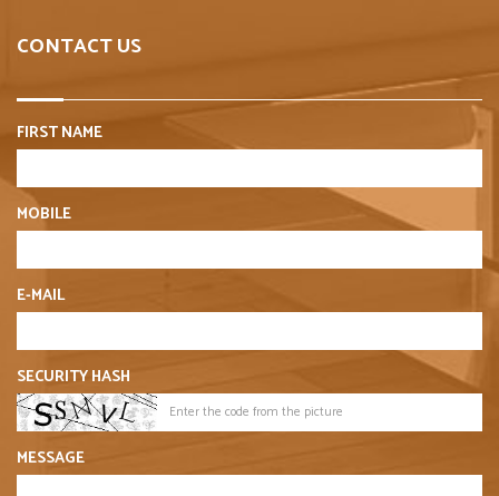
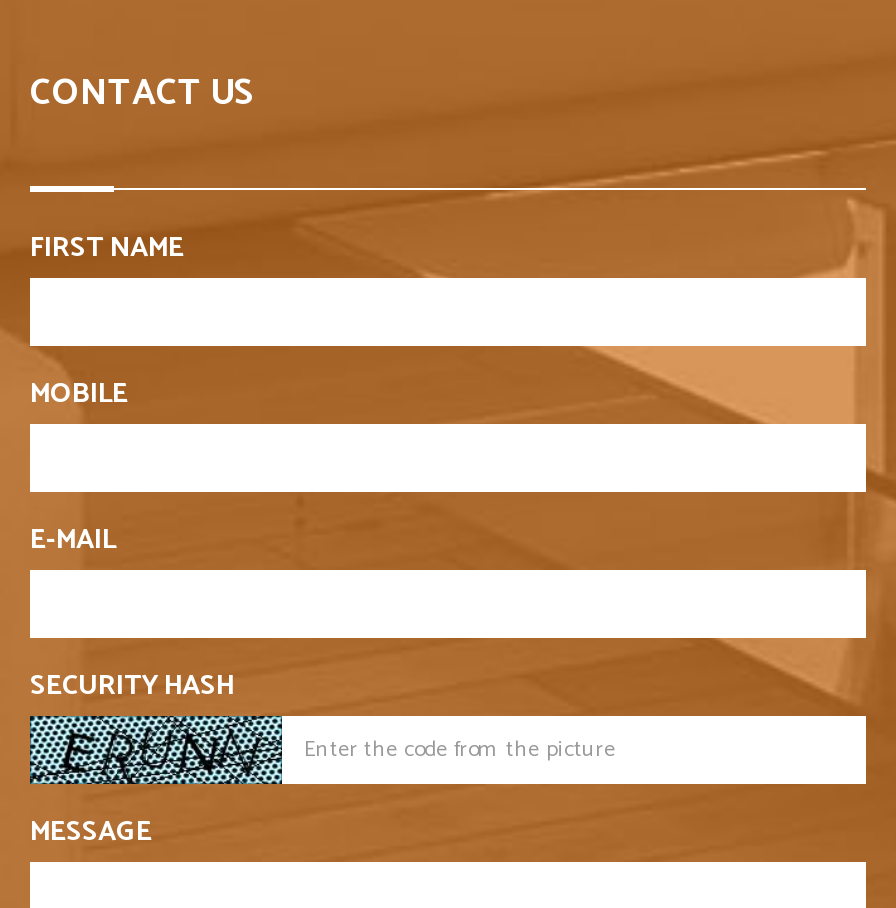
[16,392,157,432] [image] -> [28,714,284,786] [image]

